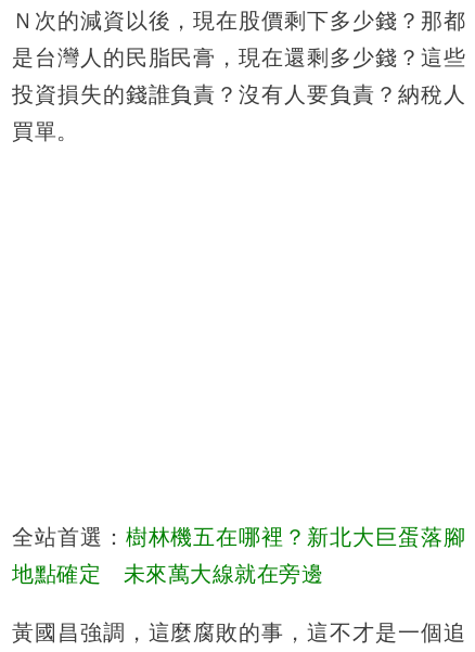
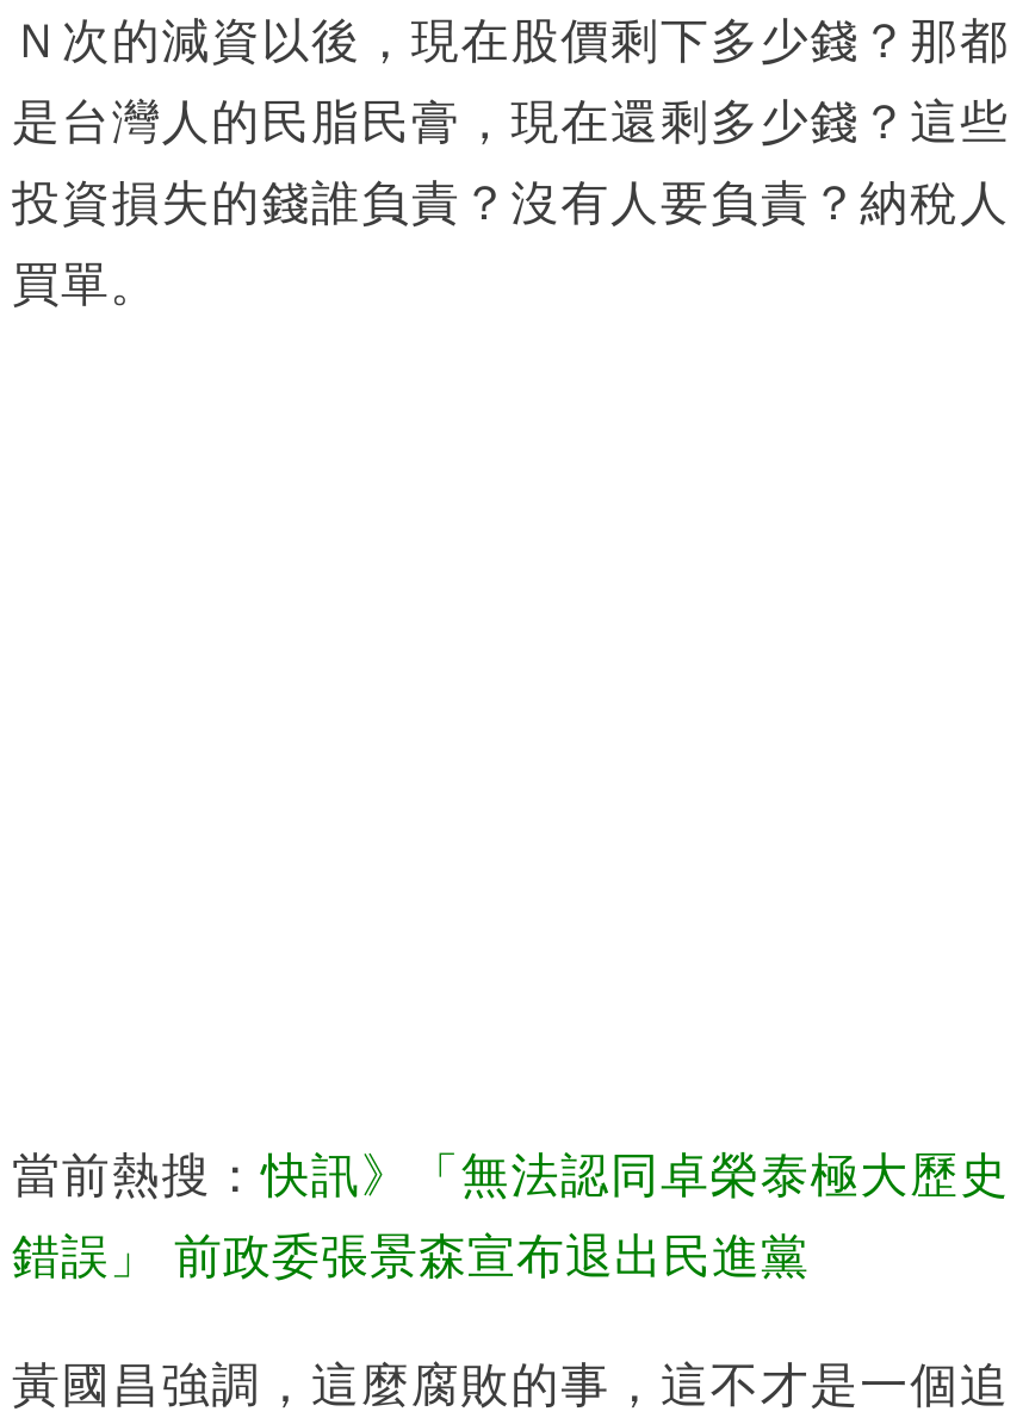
[12,525,465,549] 全站首選：樹林機五在哪裡？新北大巨蛋落腳 -> [12,1148,1009,1200] 當前熱搜：快訊》「無法認同卓榮泰極大歷史
[12,562,323,585] 地點確定 未來萬大線就在旁邊 -> [12,1229,810,1281] 錯誤」 前政委張景森宣布退出民進黨

